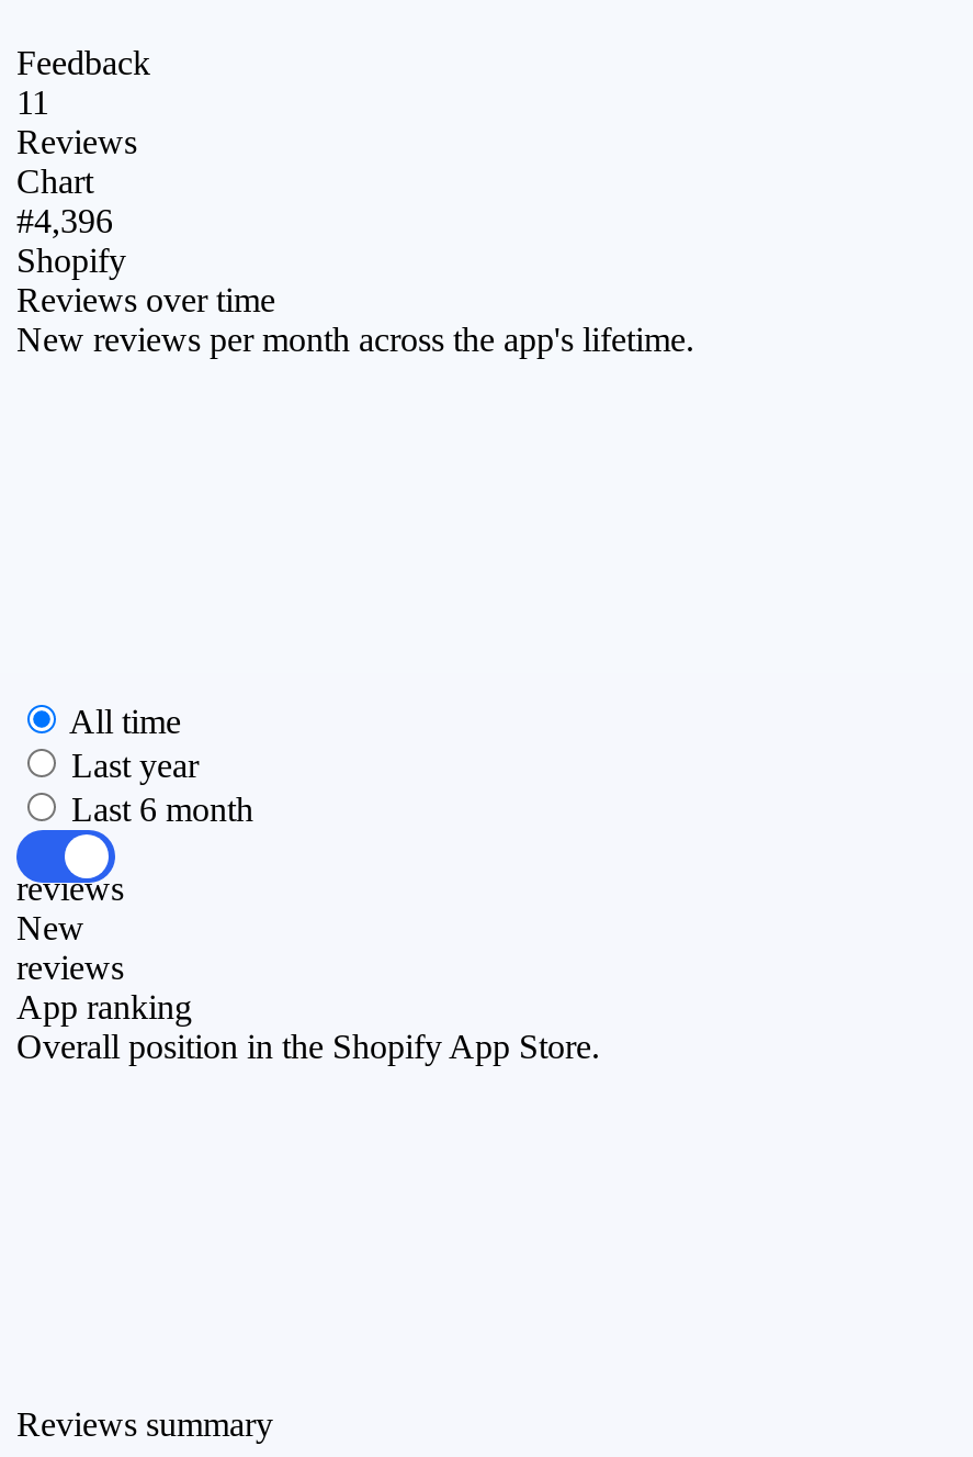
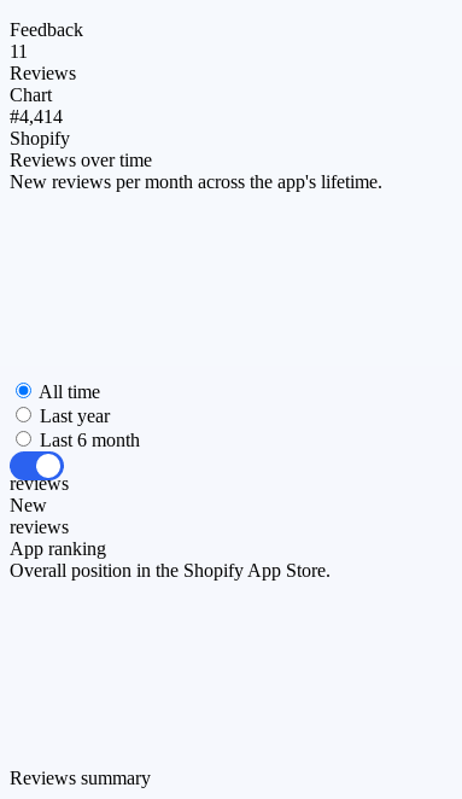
[16,202,113,239] #4,396 -> [10,106,63,126] #4,414

